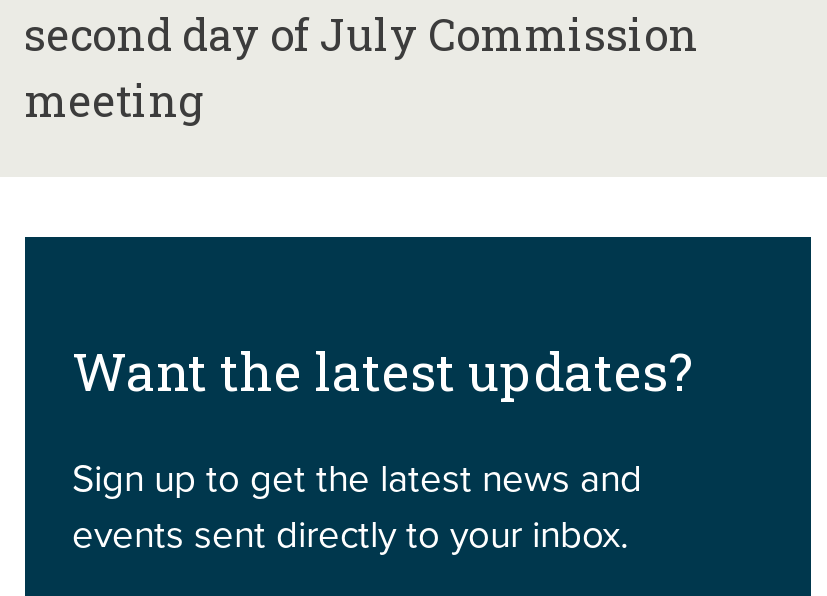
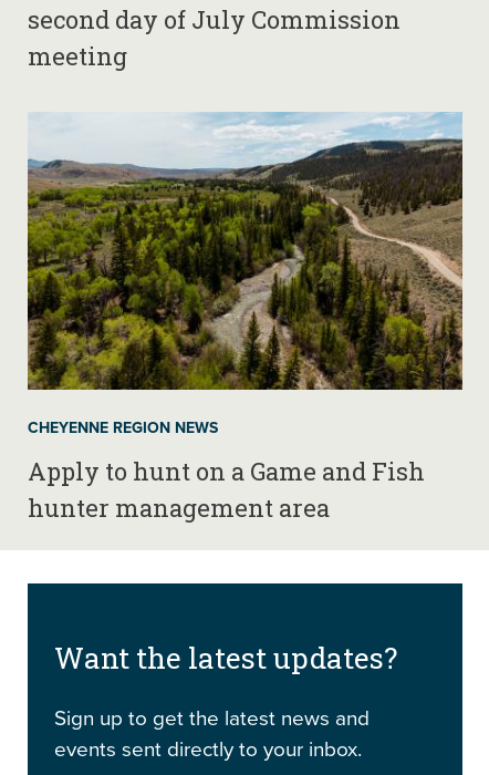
none -> [27,112,464,524] [image] | CHEYENNE REGION NEWS | Apply to hunt on a Game and Fish | hunter management area

